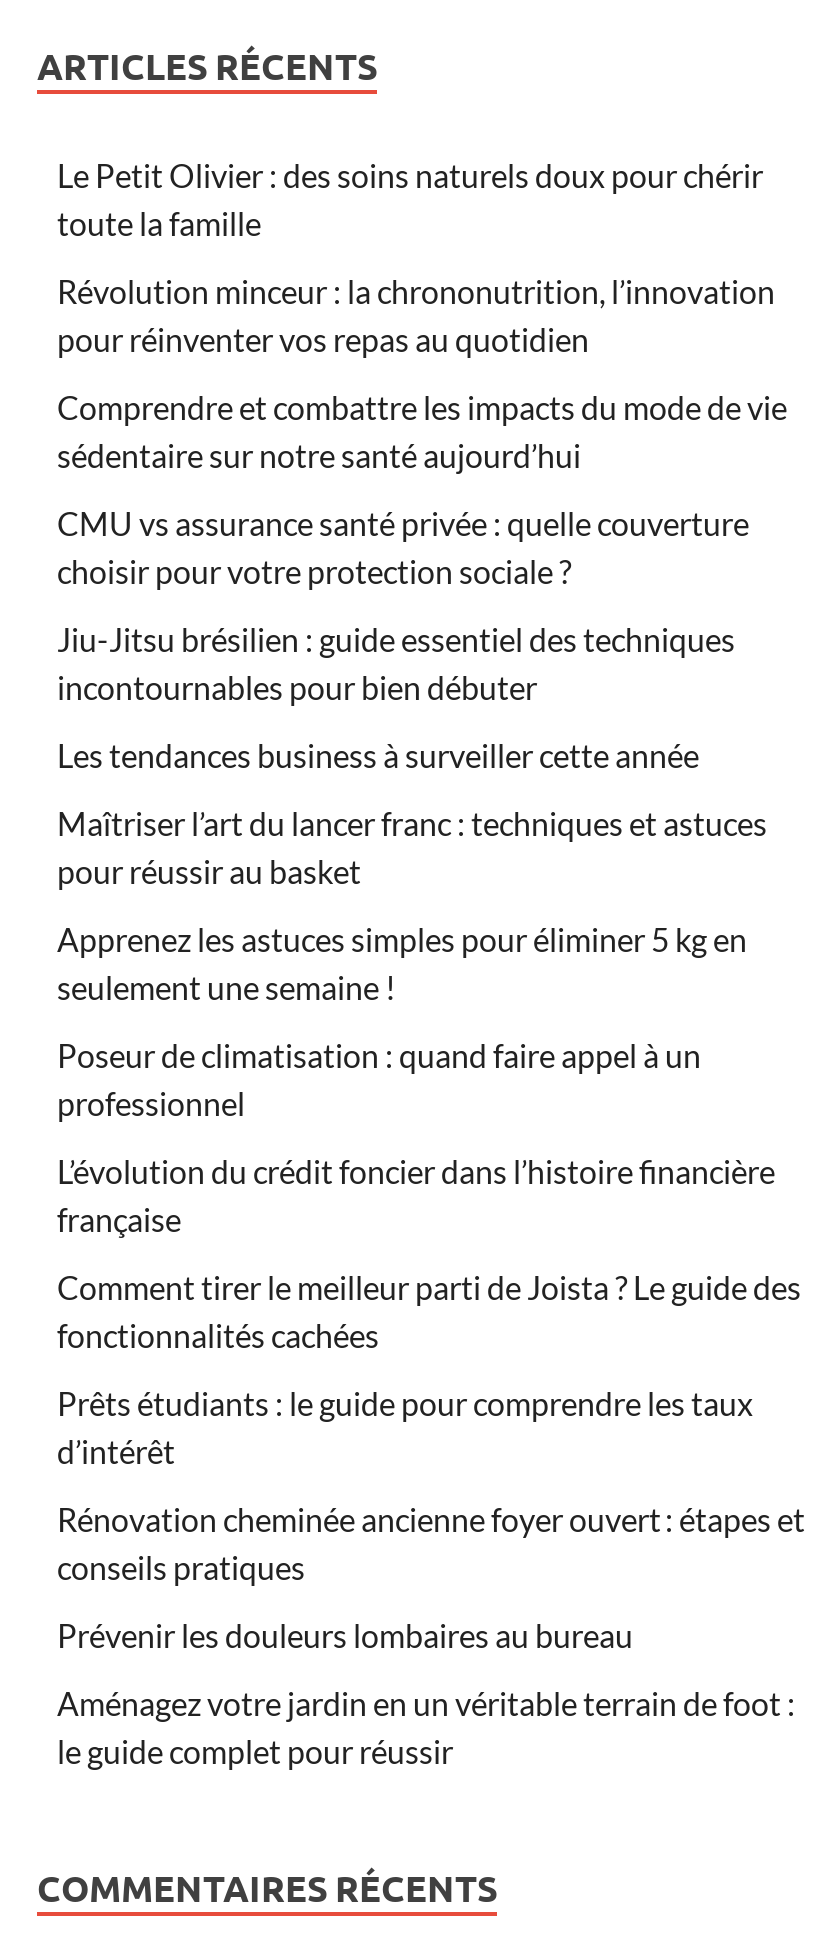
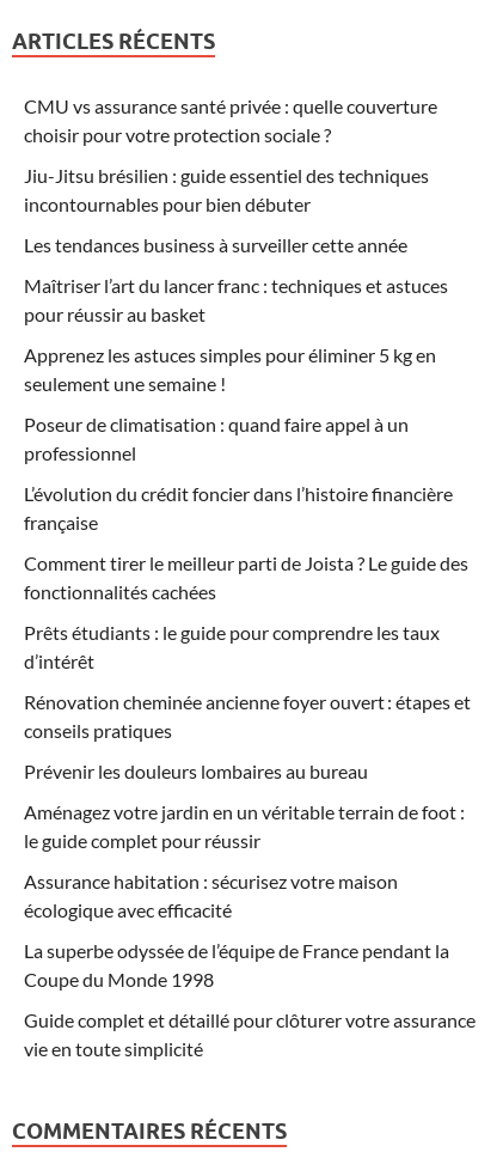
[57,156,787,474] Le Petit Olivier : des soins naturels doux pour chérir | toute la famille | Révolution minceur : la chrononutrition, l’innovation | pour réinventer vos repas au quotidien | Comprendre et combattre les impacts du mode de vie | sédentaire sur notre santé aujourd’hui -> none
moved [57,504,805,1770] -> [24,95,471,852]: CMU vs assurance santé privée : quelle couverture | choisir pour votre protection sociale ? | Jiu-Jitsu brésilien : guide essentiel des techniques | ... | Aménagez votre jardin en un véritable terrain de foot : | le guide complet pour réussir
none -> [24,870,476,1060] Assurance habitation : sécurisez votre maison | écologique avec efficacité | La superbe odyssée de l’équipe de France pendant la | Coupe du Monde 1998 | Guide complet et détaillé pour clôturer votre assurance | vie en toute simplicité

